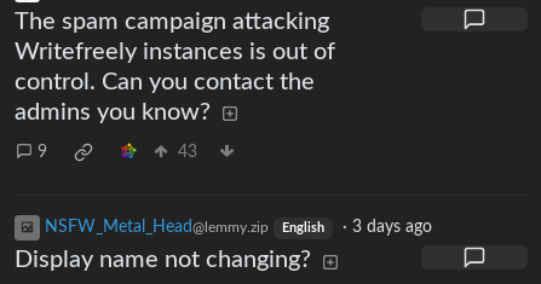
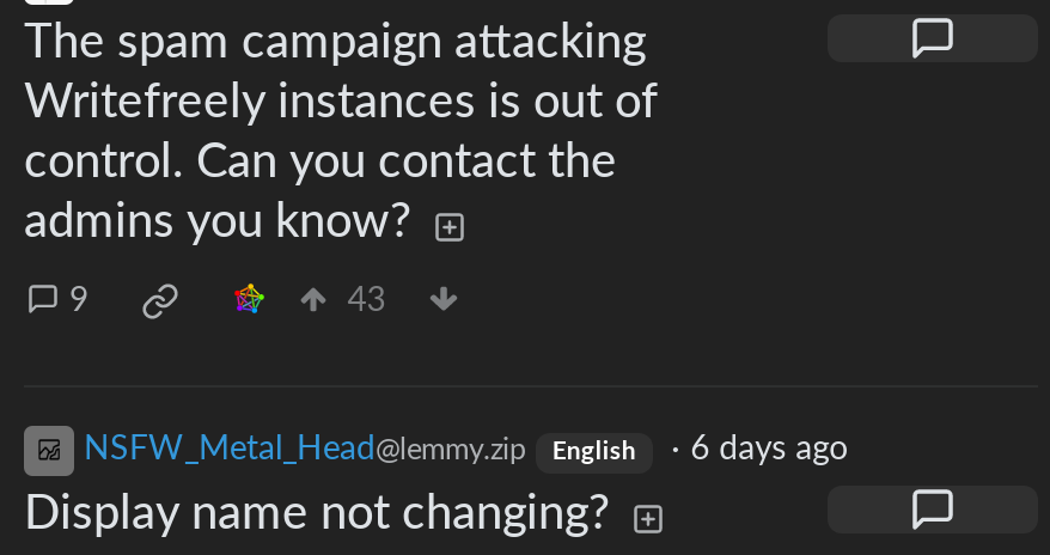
[45,219,432,236] NSFW_Metal_Head@lemmy.zip English · 3 days ago -> [84,433,848,466] NSFW_Metal_Head@lemmy.zip English · 6 days ago

